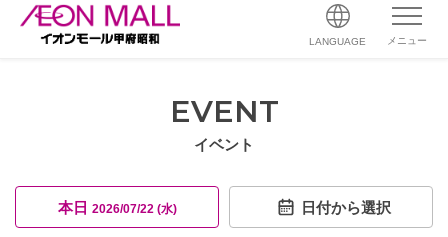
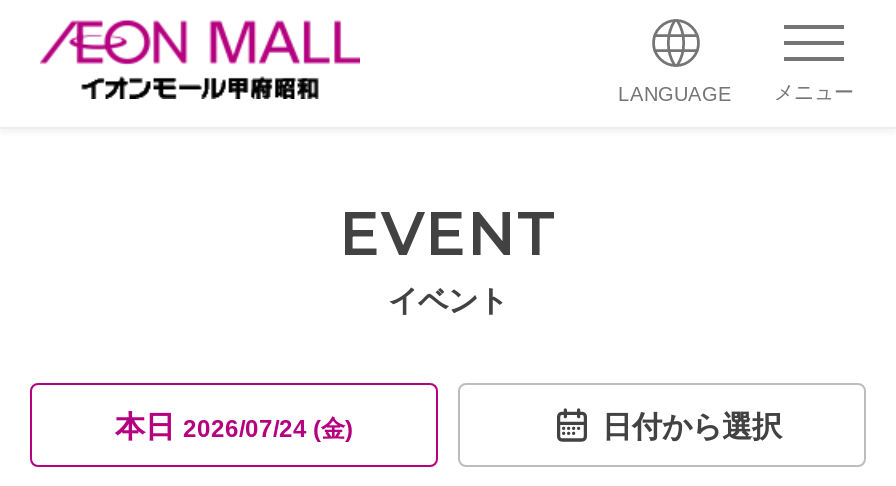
[57,198,176,215] 本日2026/07/22 (水) -> [115,408,353,442] 本日2026/07/24 (金)

